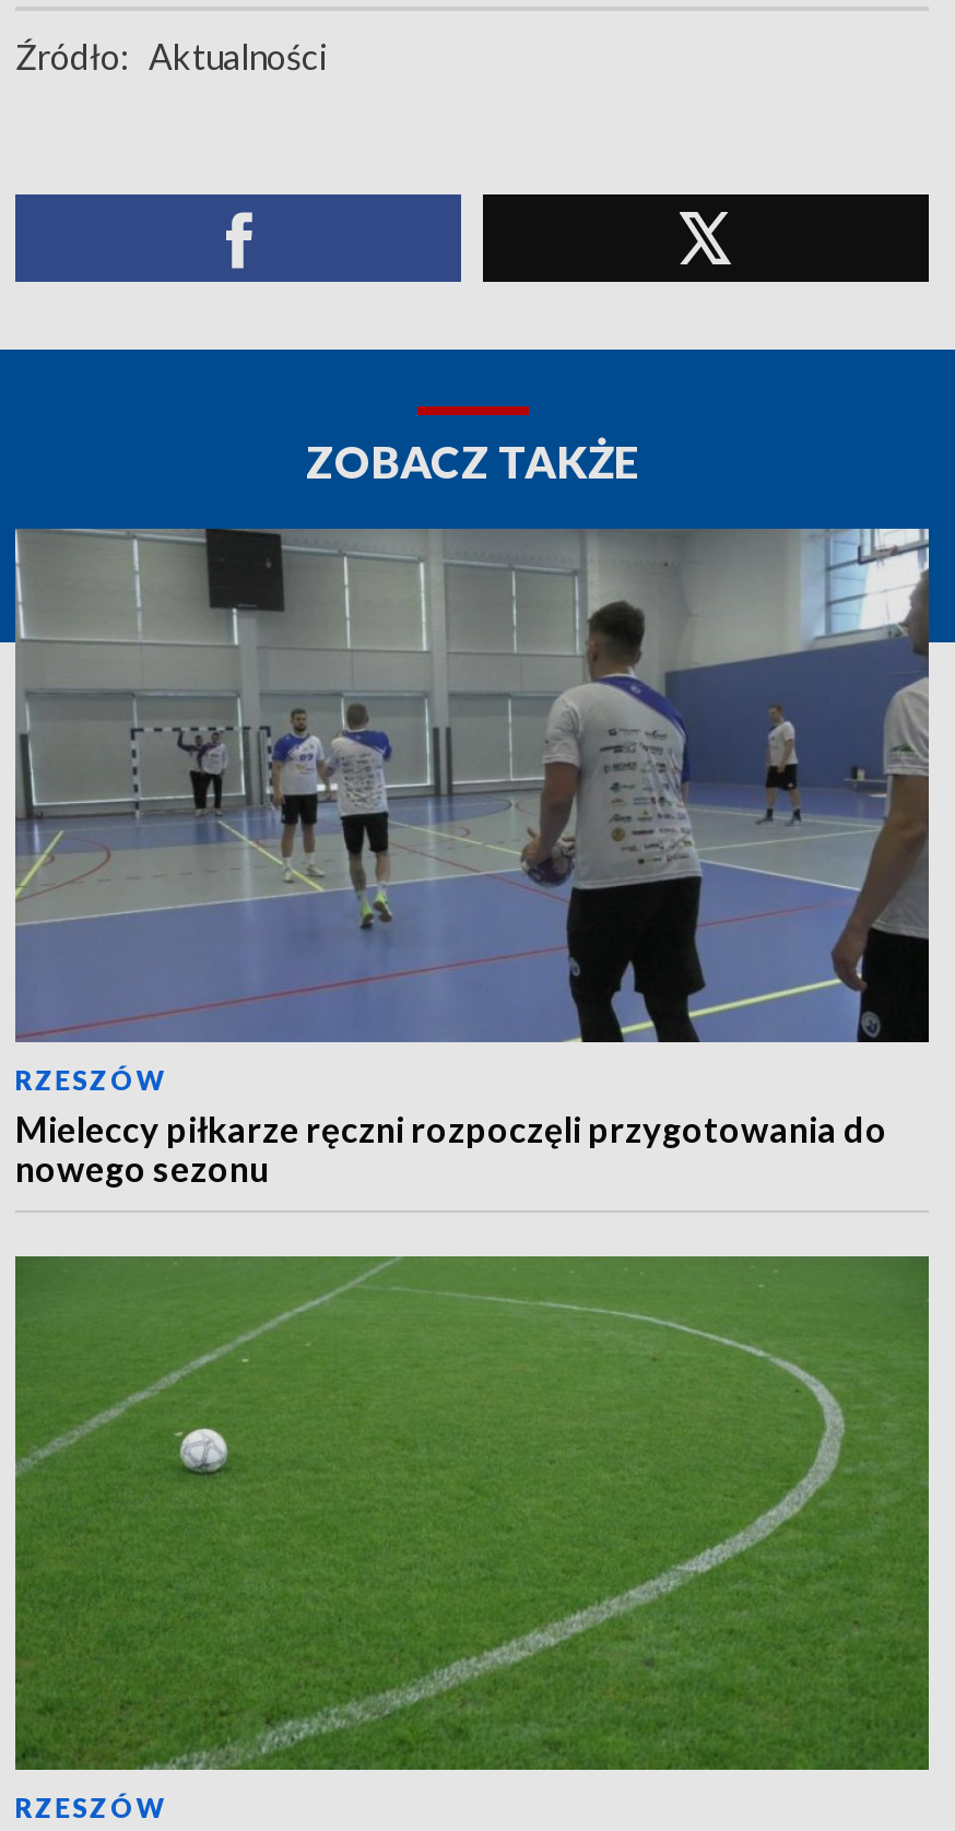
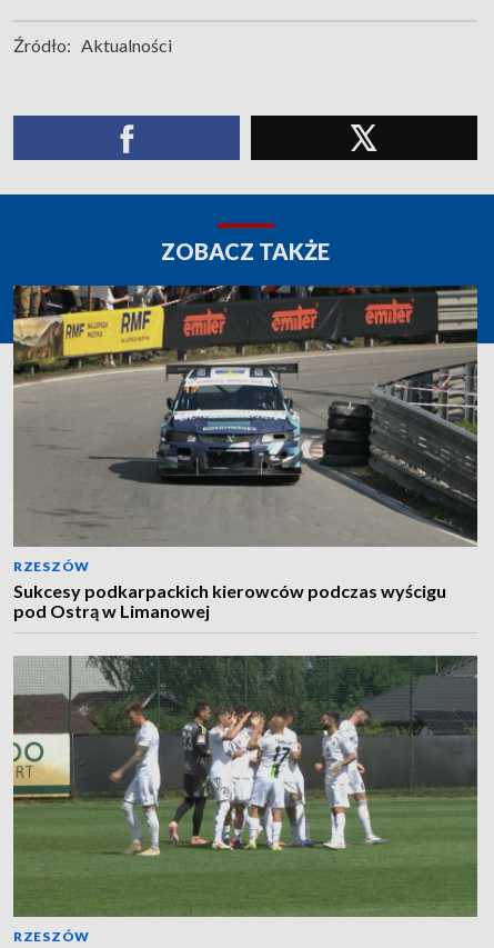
[13,527,931,1189] [image] | Mieleccy piłkarze ręczni rozpoczęli przygotowania do | nowego sezonu -> [12,285,478,621] [image] | Sukcesy podkarpackich kierowców podczas wyścigu | pod Ostrą w Limanowej
[13,1256,929,1770] [image] -> [13,656,477,917] [image]

